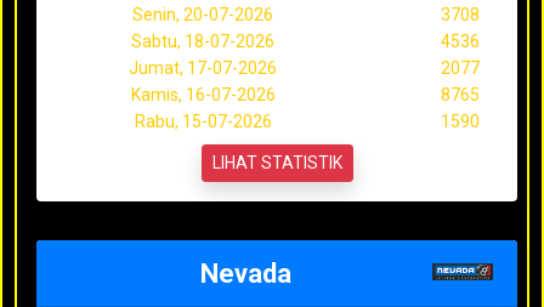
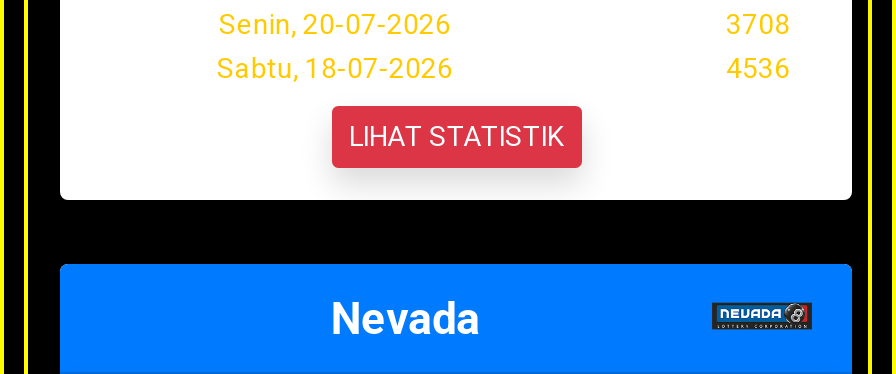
[129,59,480,131] Jumat, 17-07-2026 | 2077 | Kamis, 16-07-2026 | 8765 | Rabu, 15-07-2026 | 1590 -> none

